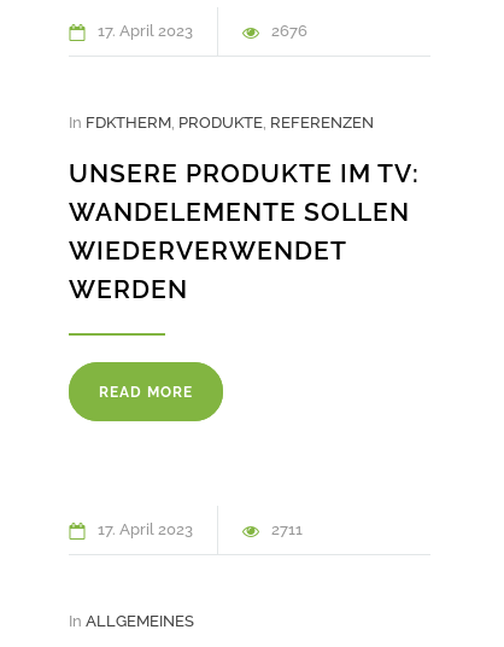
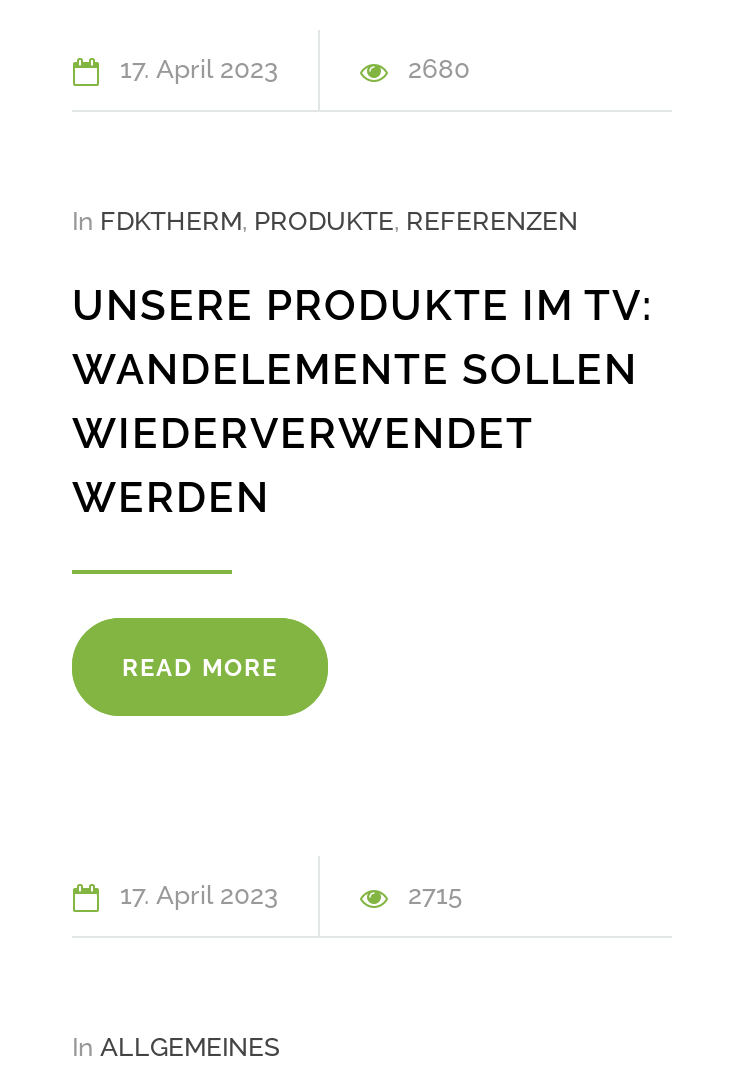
[271,22,307,40] 2676 -> [408,54,470,84] 2680
[271,520,303,538] 2711 -> [408,880,462,910] 2715

